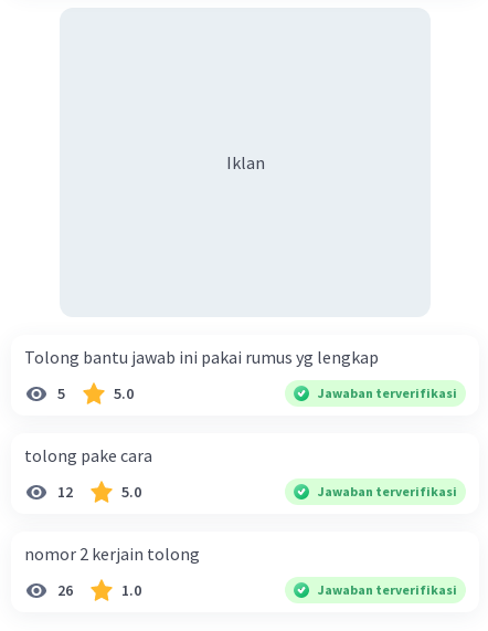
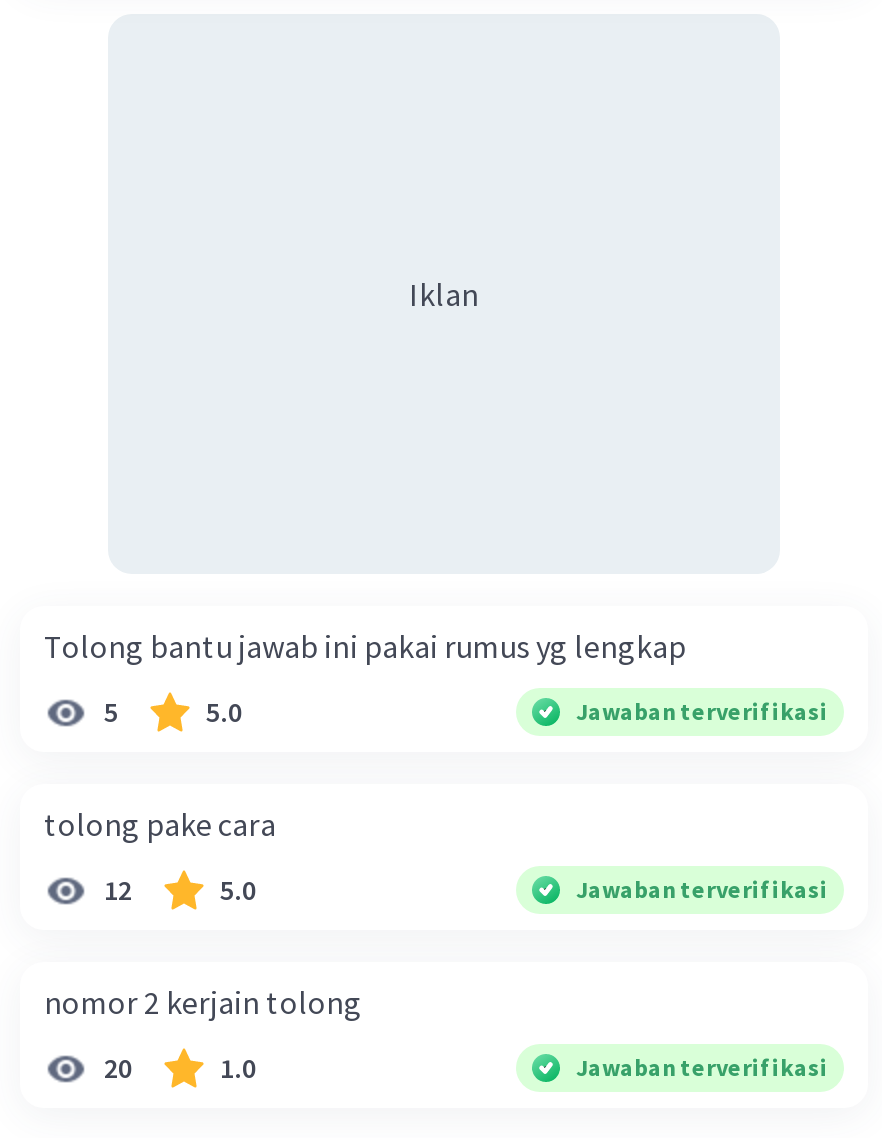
[57,580,73,600] 26 -> [104,1050,132,1086] 20

